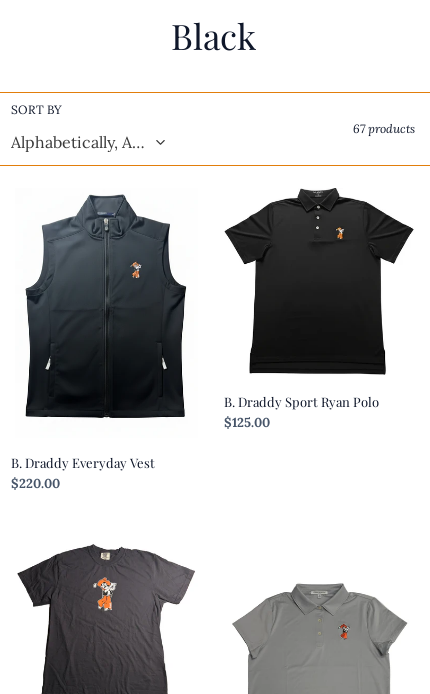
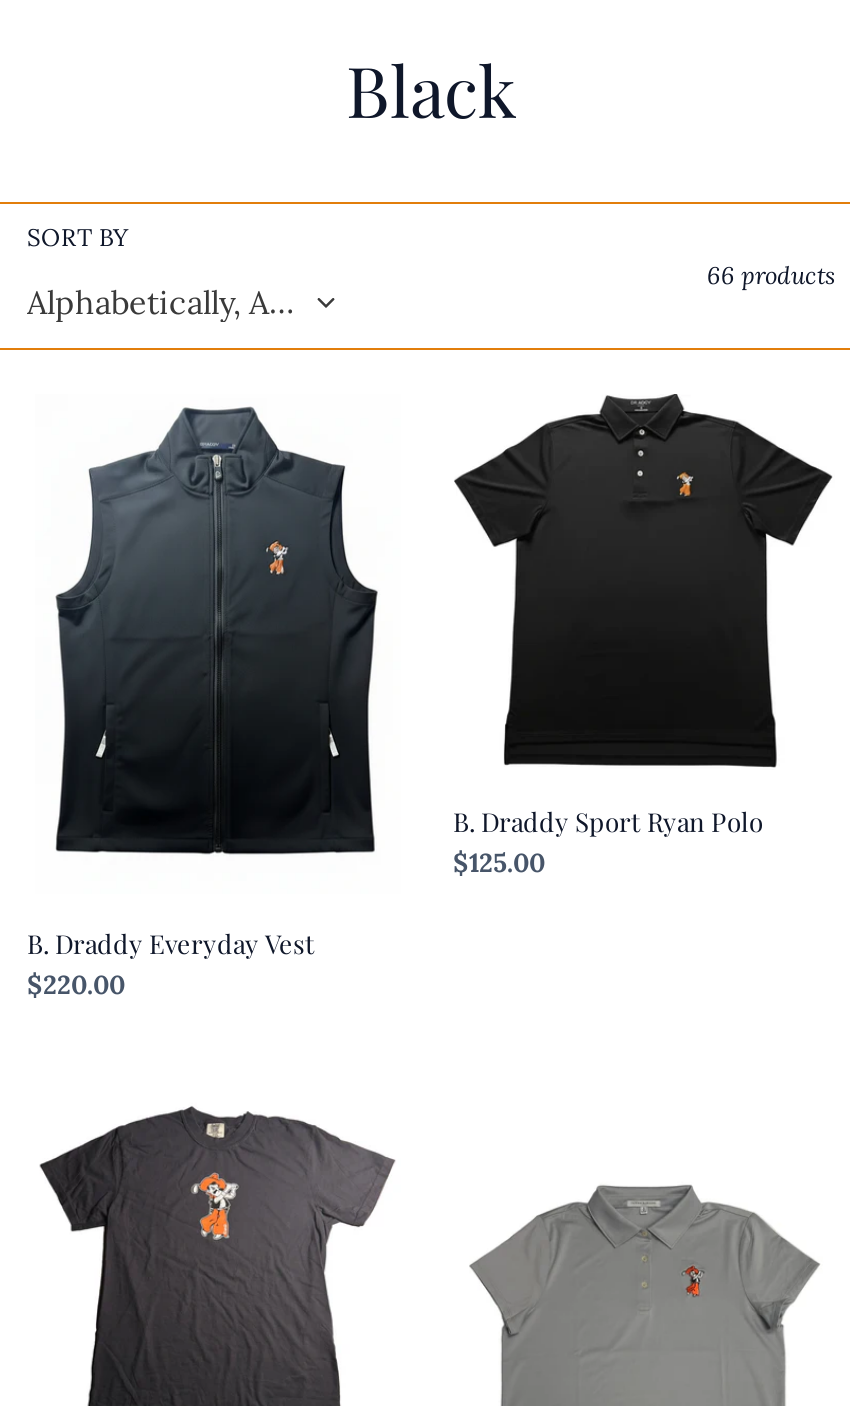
[353,121,415,136] 67 products -> [707,260,835,290] 66 products

